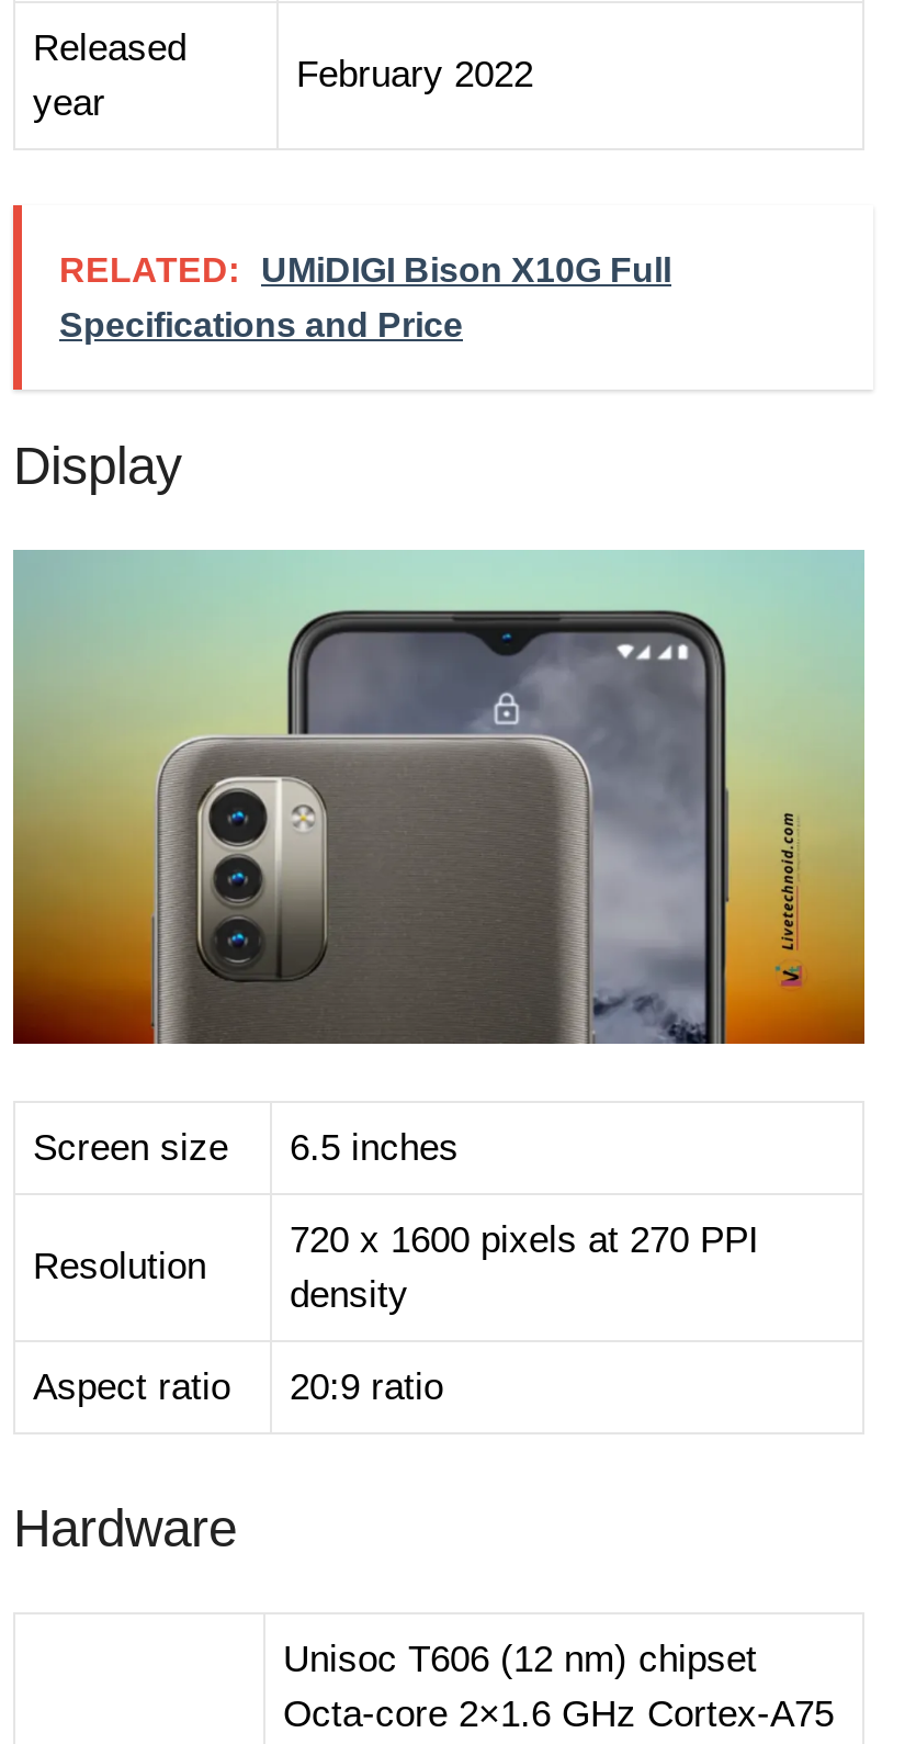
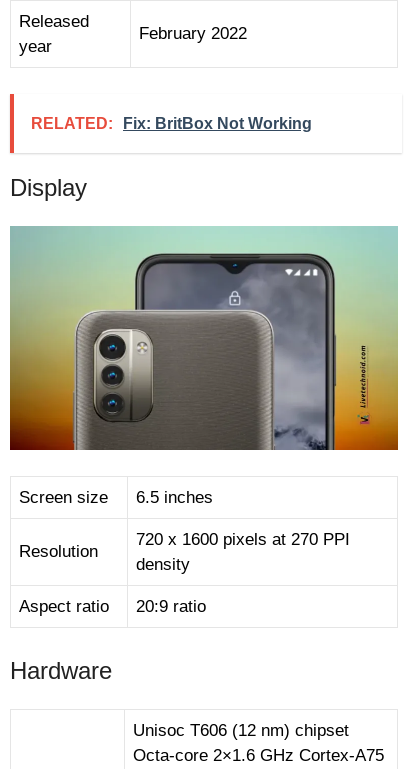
[59,252,671,344] RELATED: UMiDIGI Bison X10G Full | Specifications and Price -> [31,115,312,132] RELATED: Fix: BritBox Not Working

